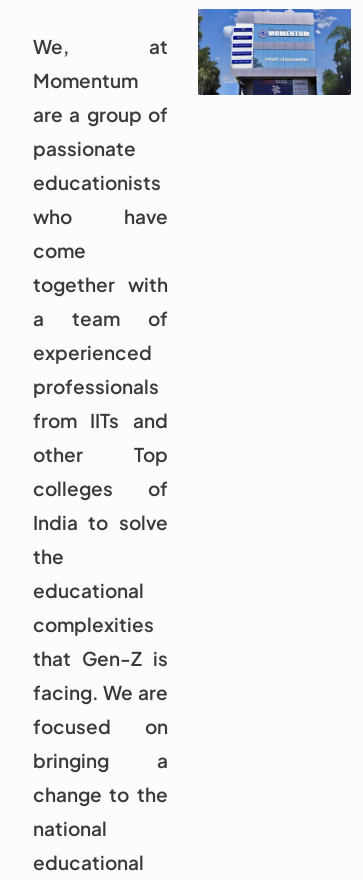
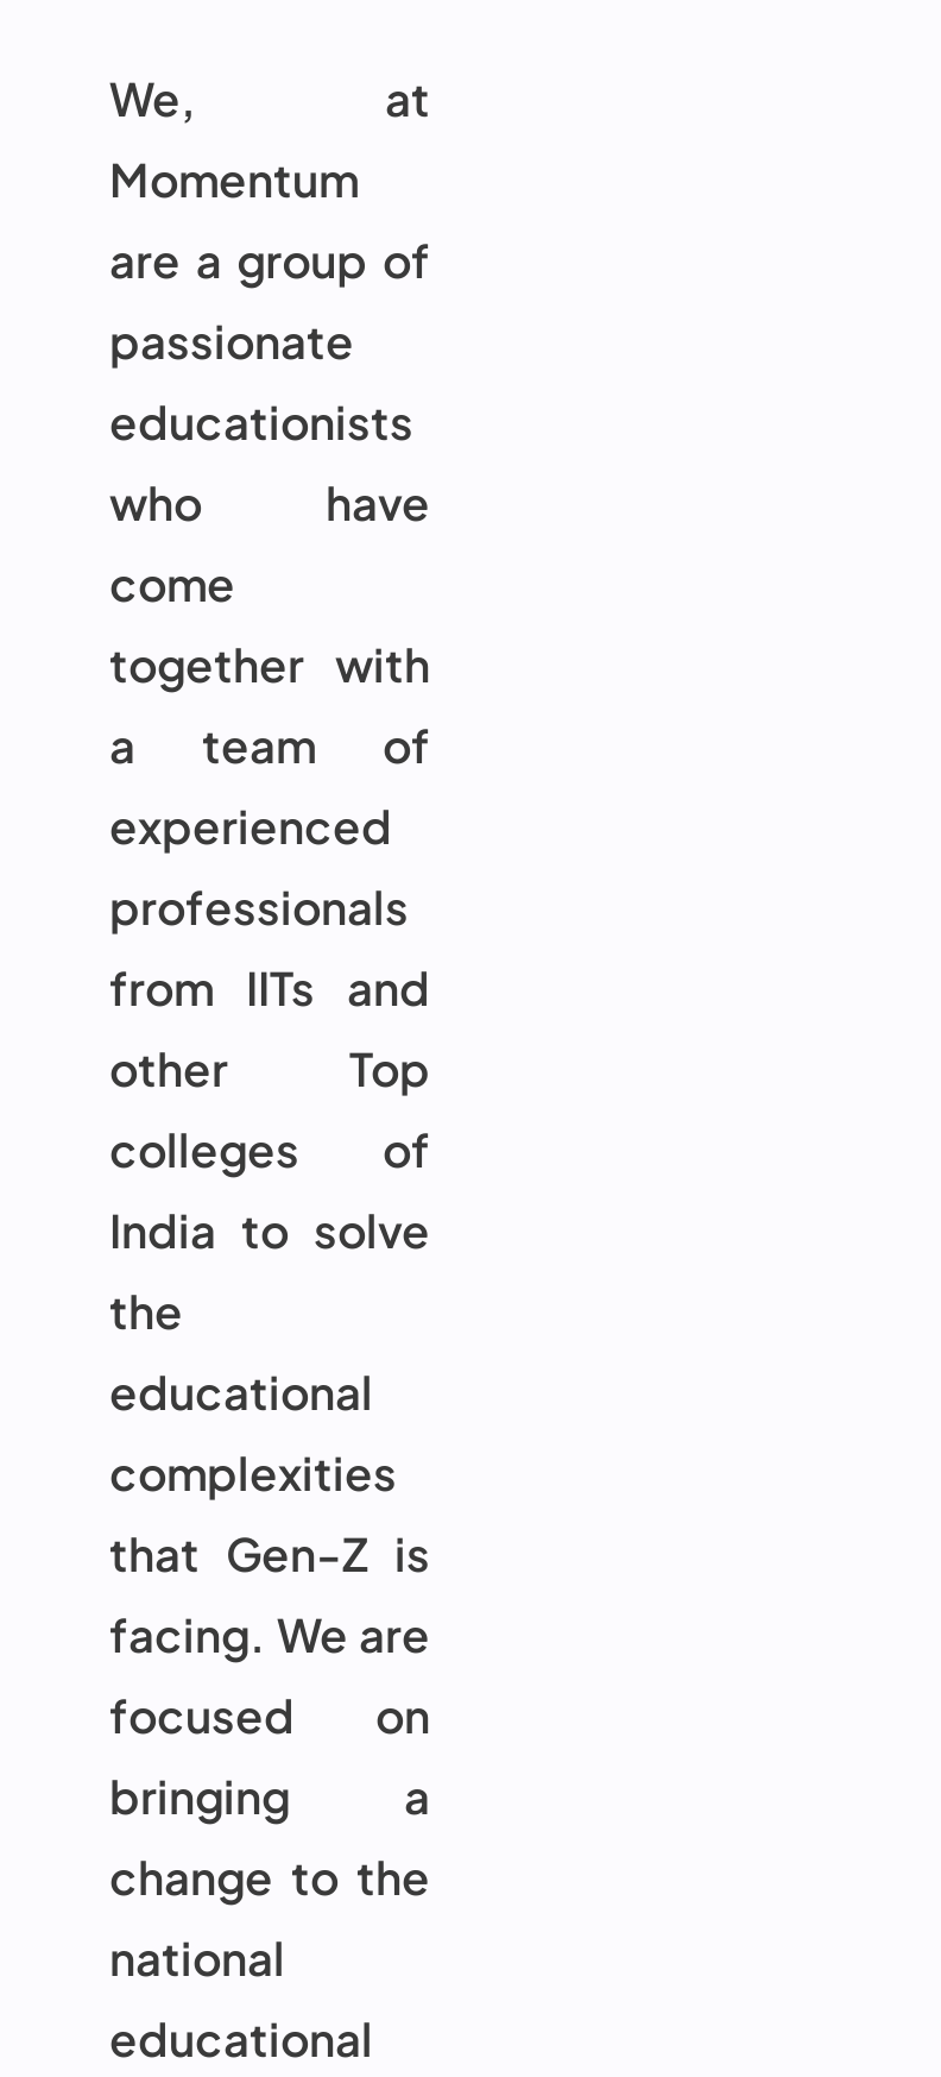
[197,8,352,96] [image] -> none

